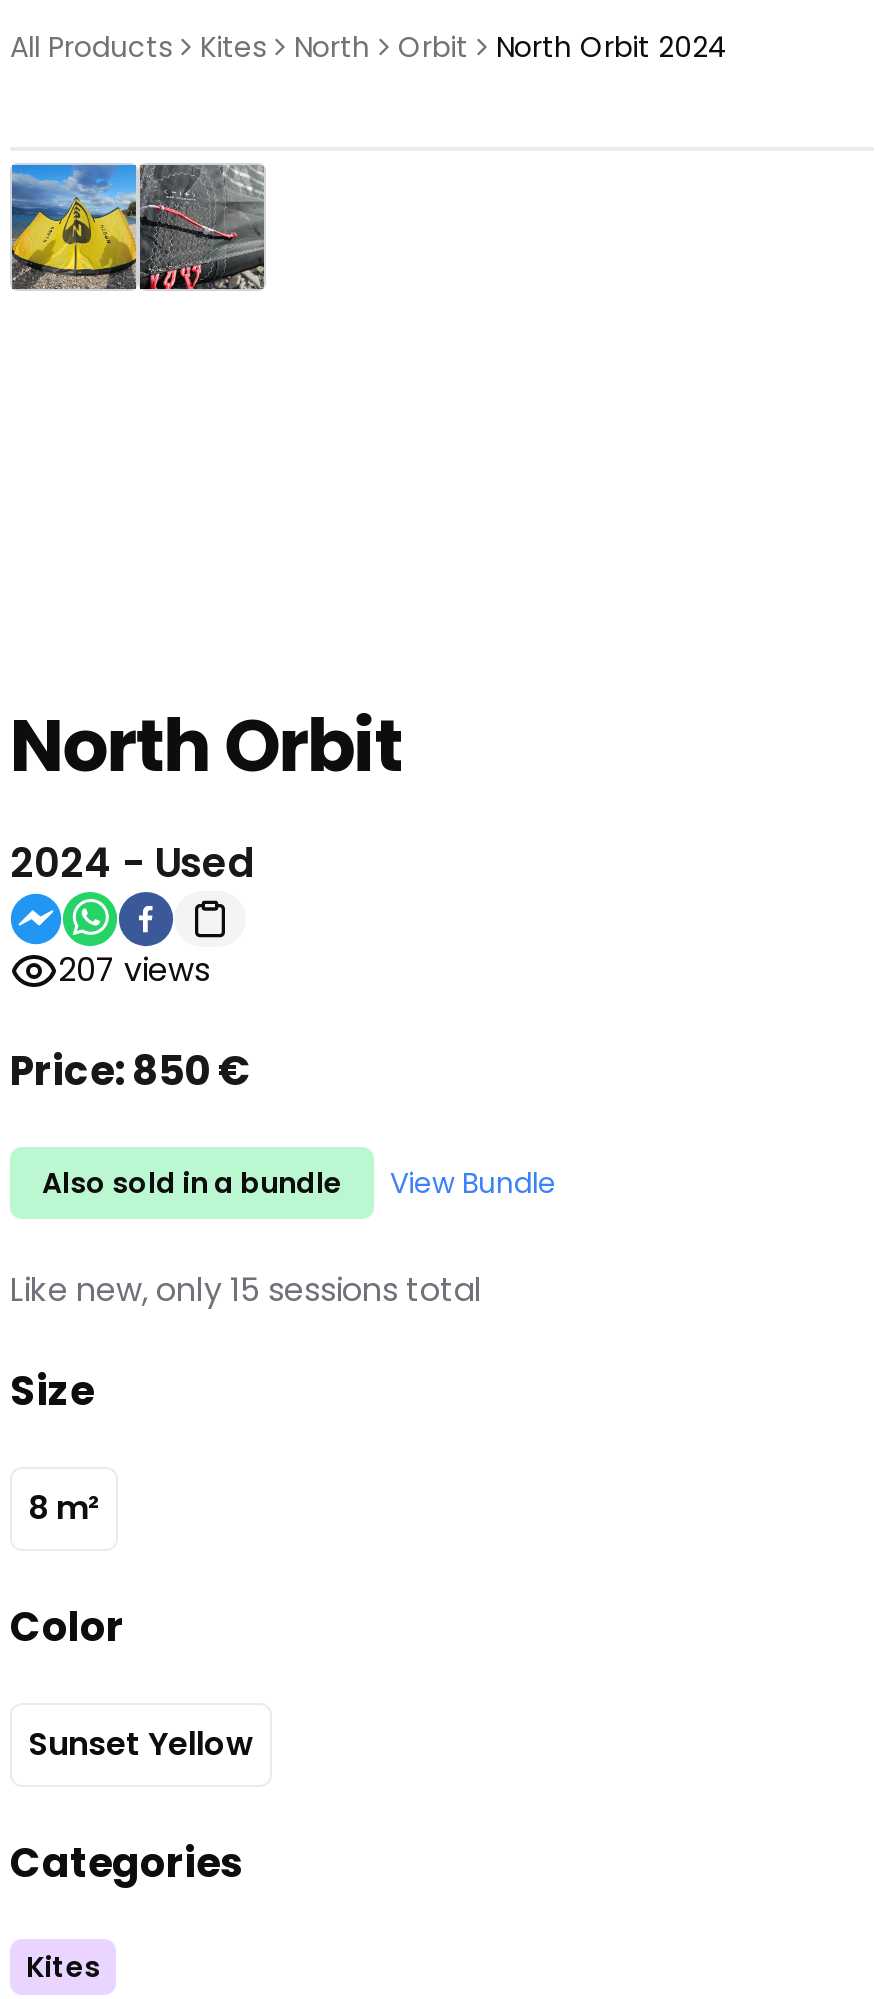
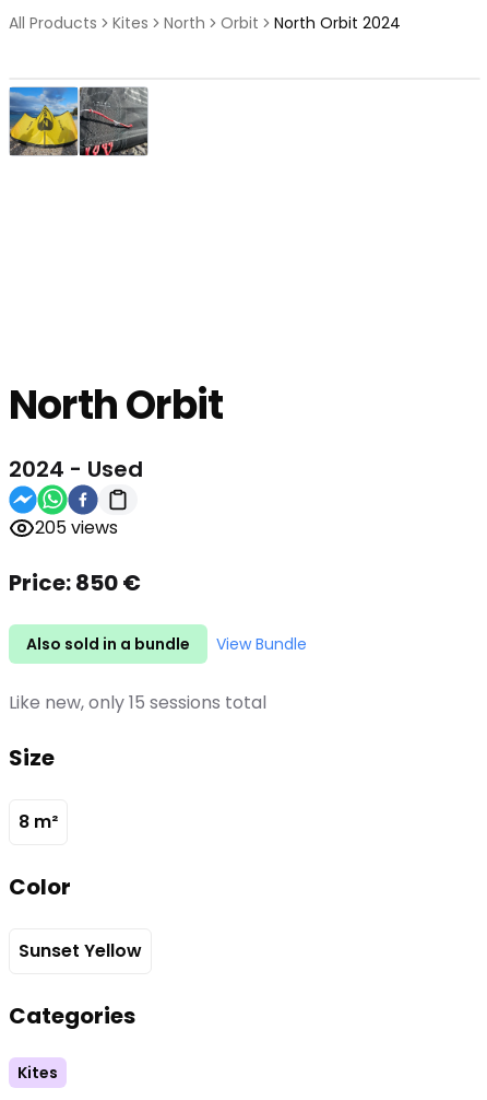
[58,946,210,992] 207 views -> [35,515,118,540] 205 views

